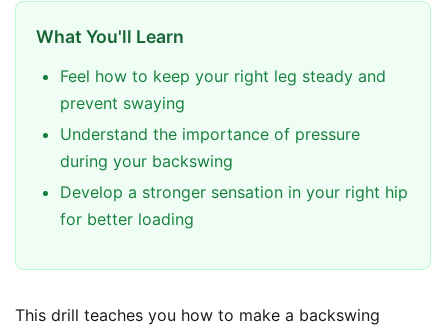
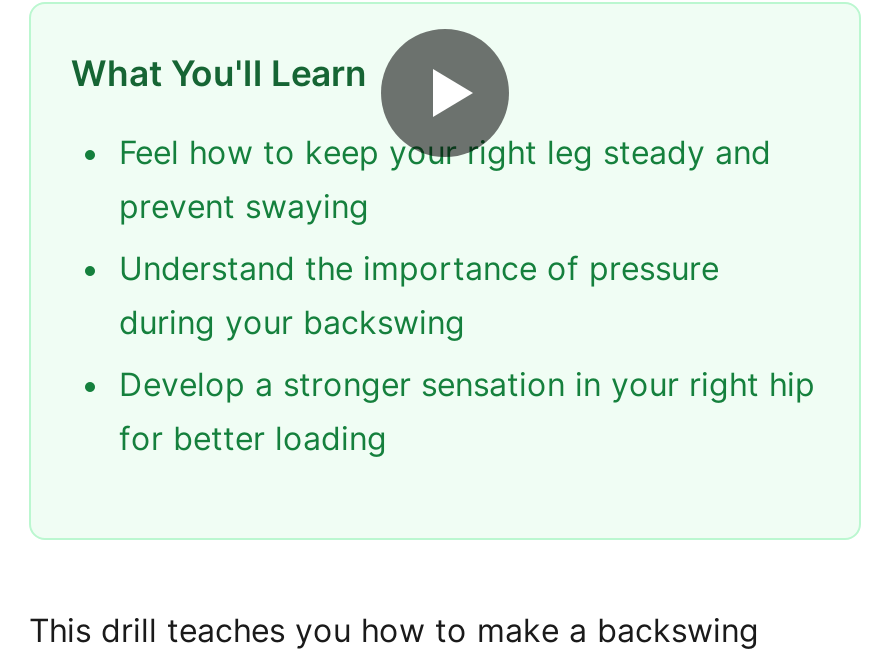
none -> [379,26,511,128] [image]

